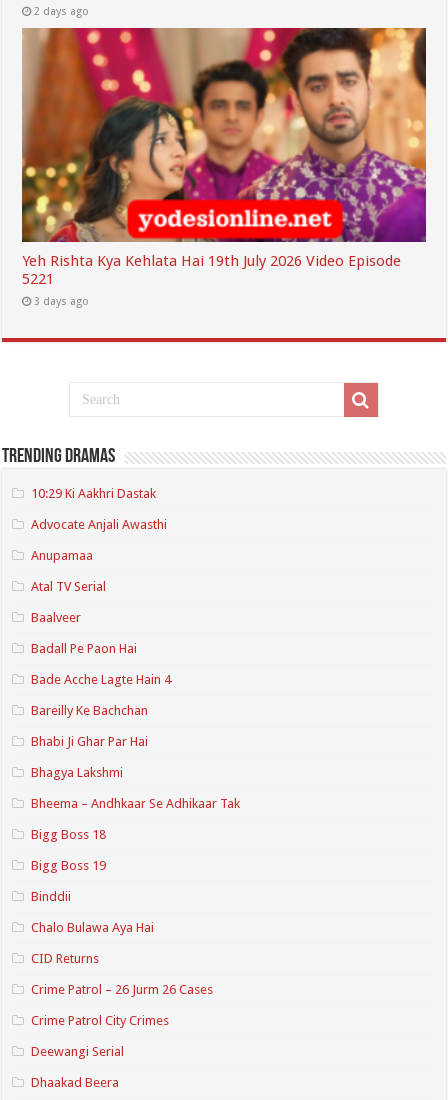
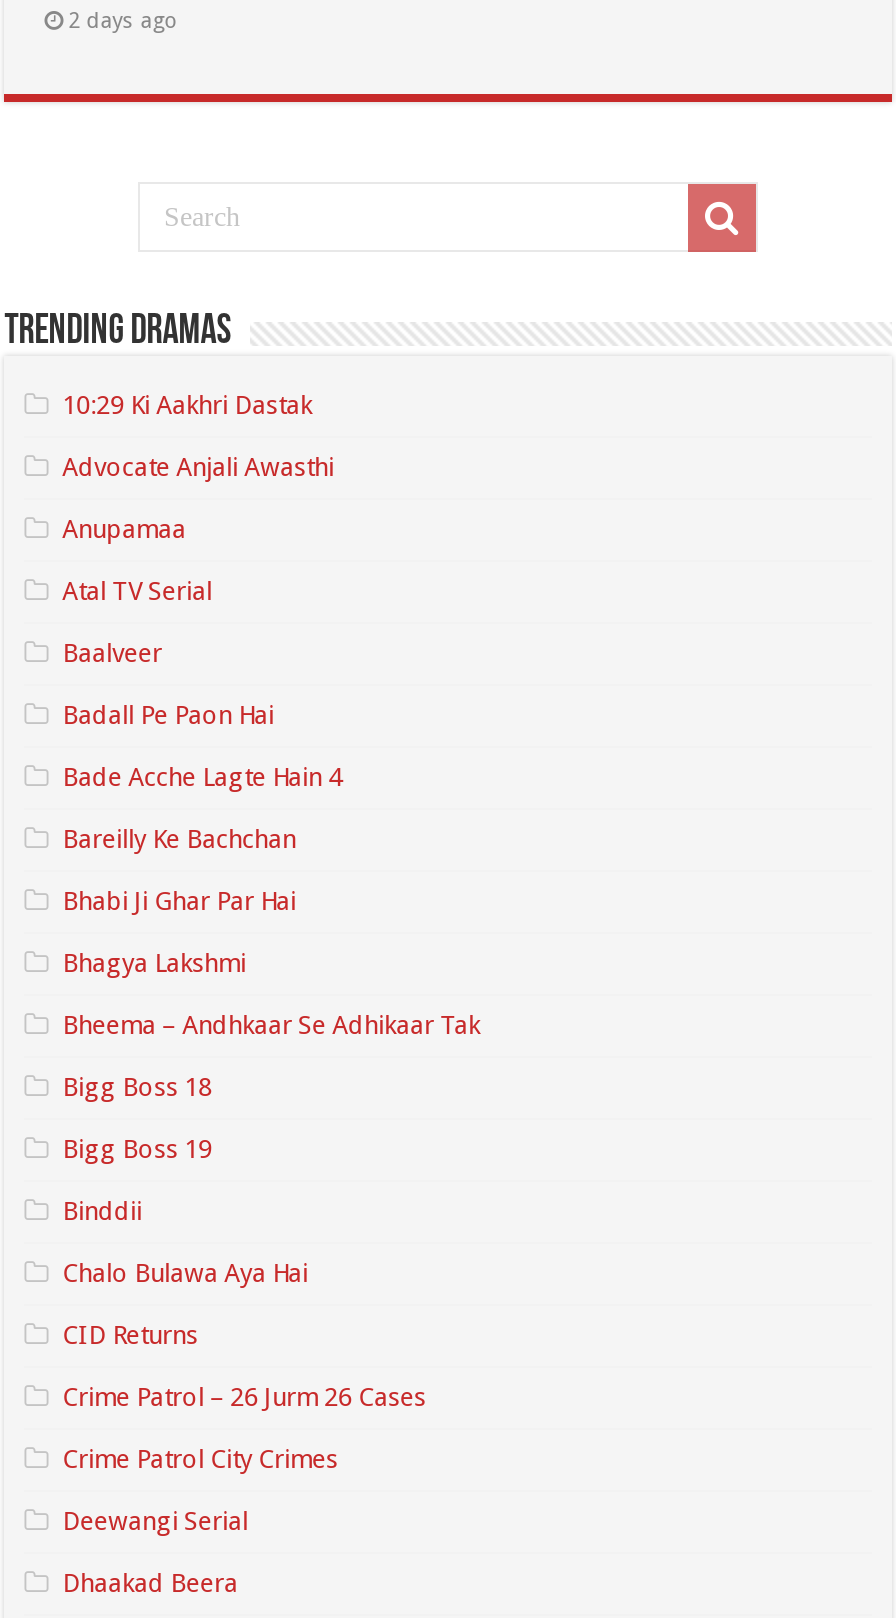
[21,27,427,308] [image] | Yeh Rishta Kya Kehlata Hai 19th July 2026 Video Episode | 5221 | 3 days ago -> none

